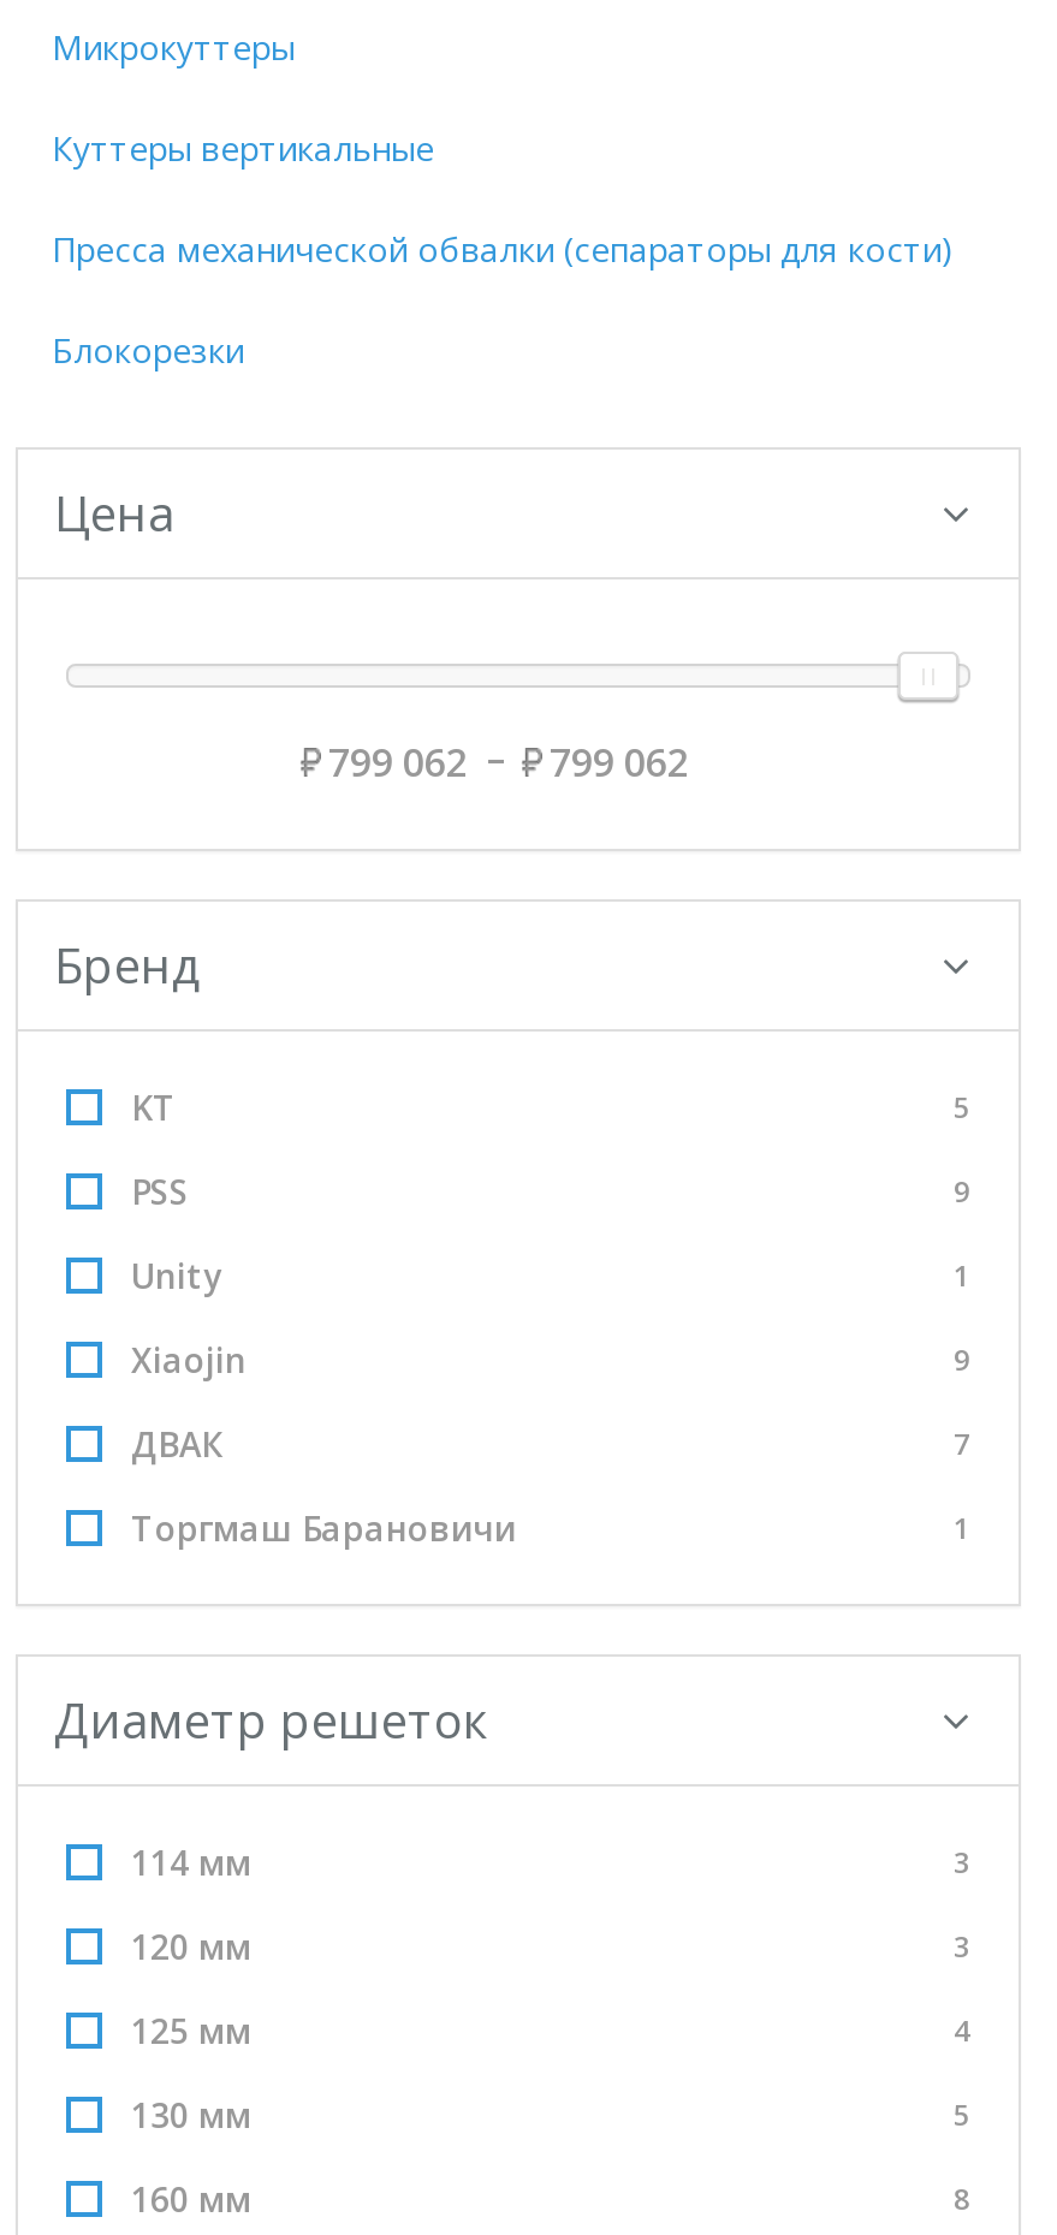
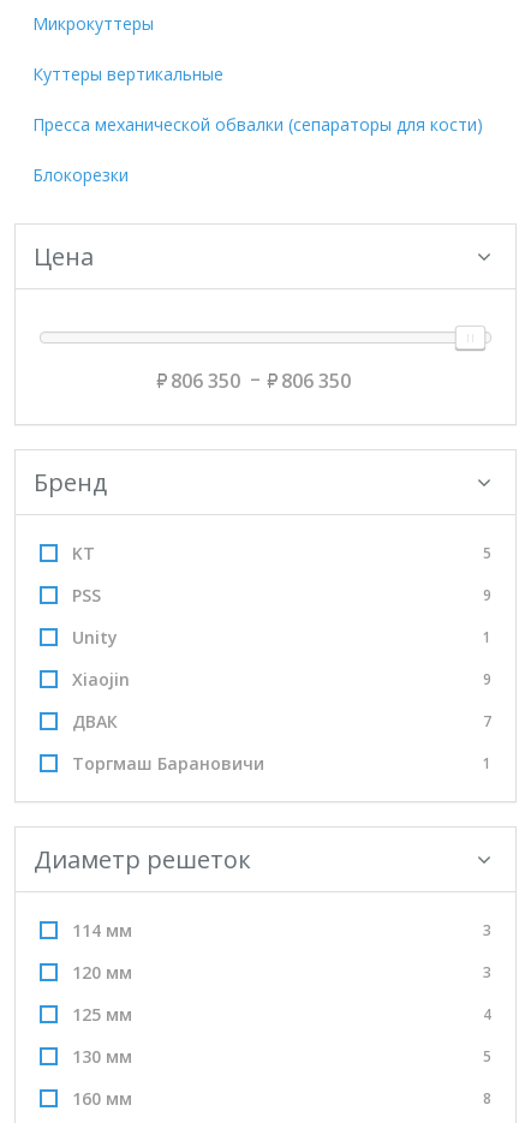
[328,736,468,789] 799 062 -> [171,368,240,394] 806 350
[550,736,689,789] 799 062 -> [281,368,351,394] 806 350

